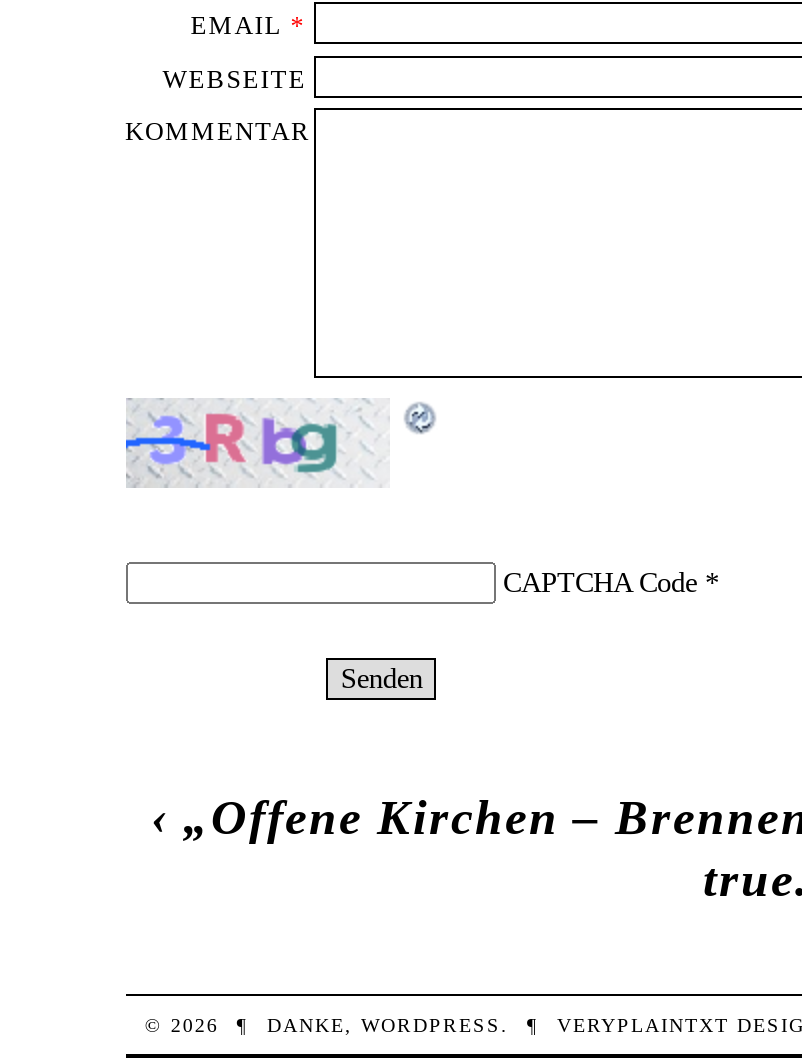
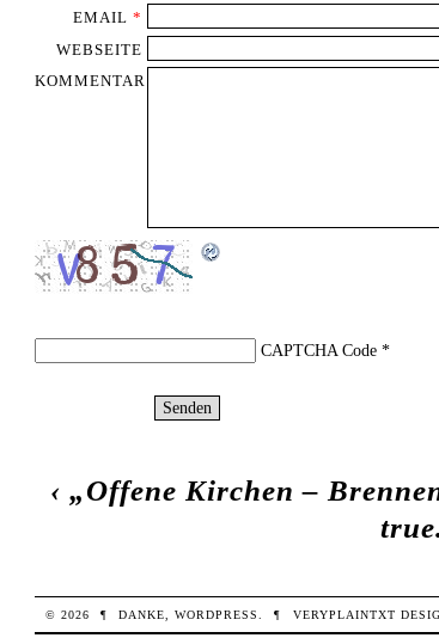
[124,398,388,488] [image] -> [35,241,194,293] [image]

